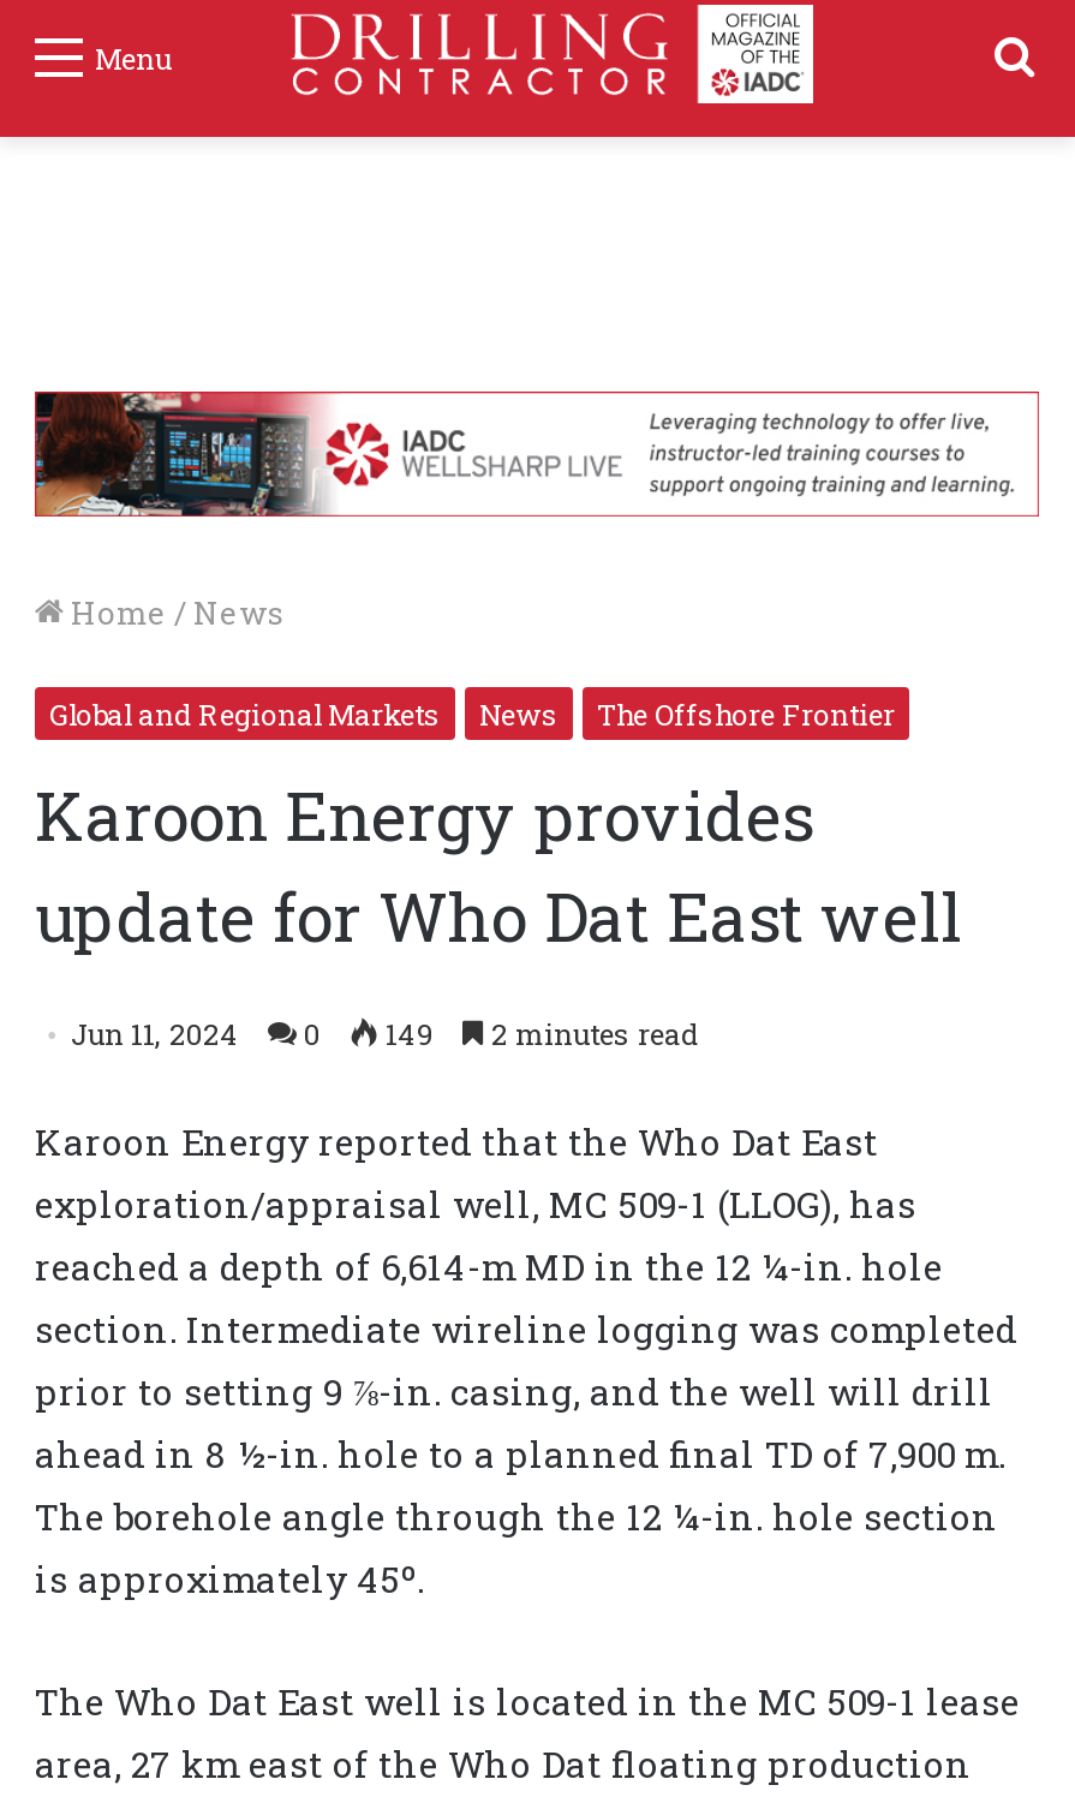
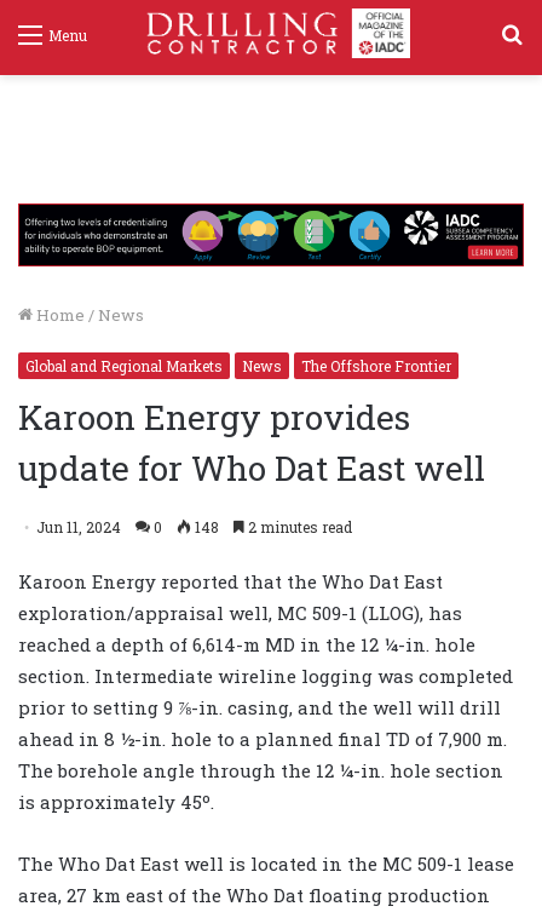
[35,389,1037,519] [image] -> [18,203,524,266] [image]
[71,1013,698,1052] Jun 11, 2024 0 149 2 minutes read -> [36,517,352,536] Jun 11, 2024 0 148 2 minutes read

